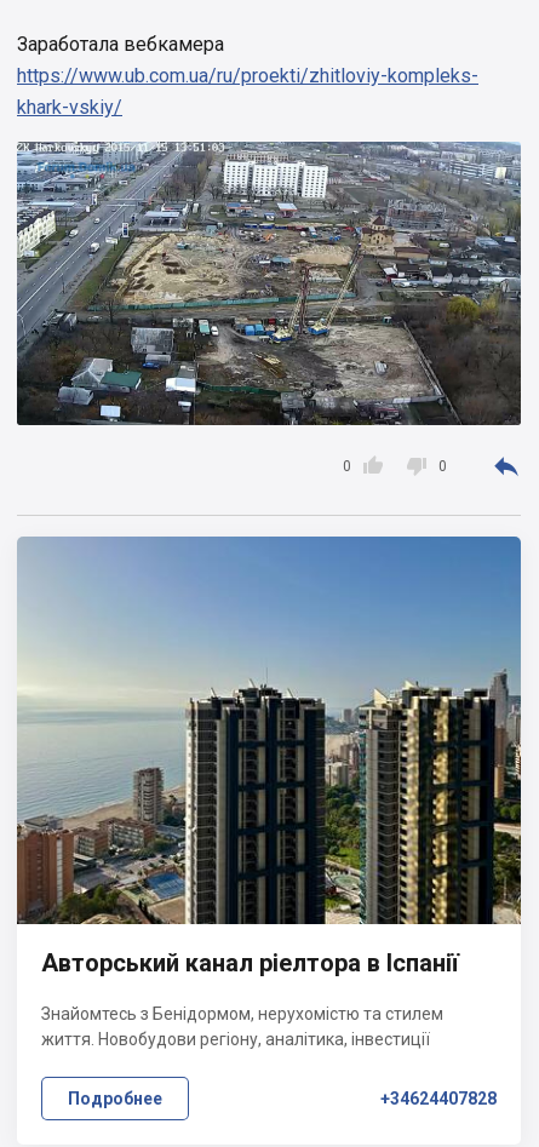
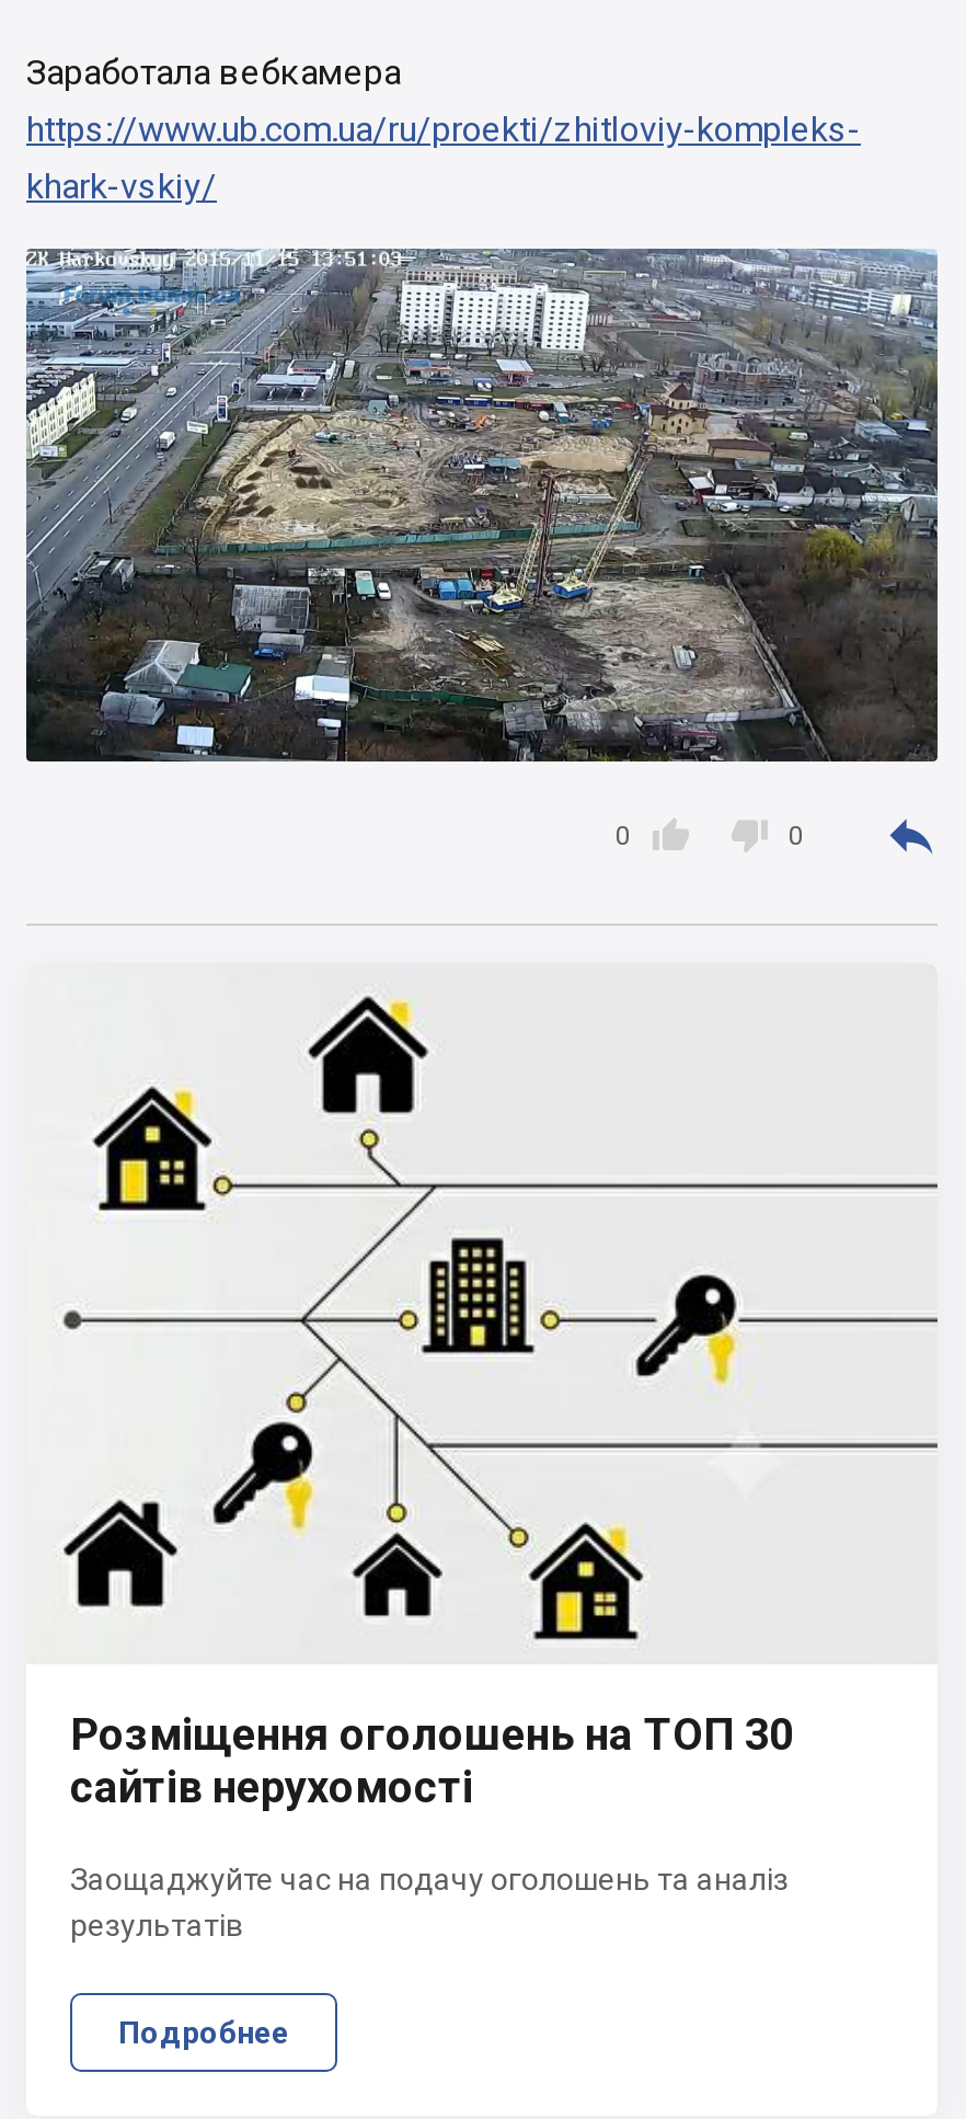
[16,535,522,978] [image] | Авторський канал ріелтора в Іспанії -> [26,994,938,1814] [image] | Розміщення оголошень на ТОП 30 | сайтів нерухомості
[41,1004,443,1049] Знайомтесь з Бенідормом, нерухомістю та стилем | життя. Новобудови регіону, аналітика, інвестиції -> [70,1862,789,1943] Заощаджуйте час на подачу оголошень та аналіз | результатів
[380,1089,497,1108] +34624407828 -> none

